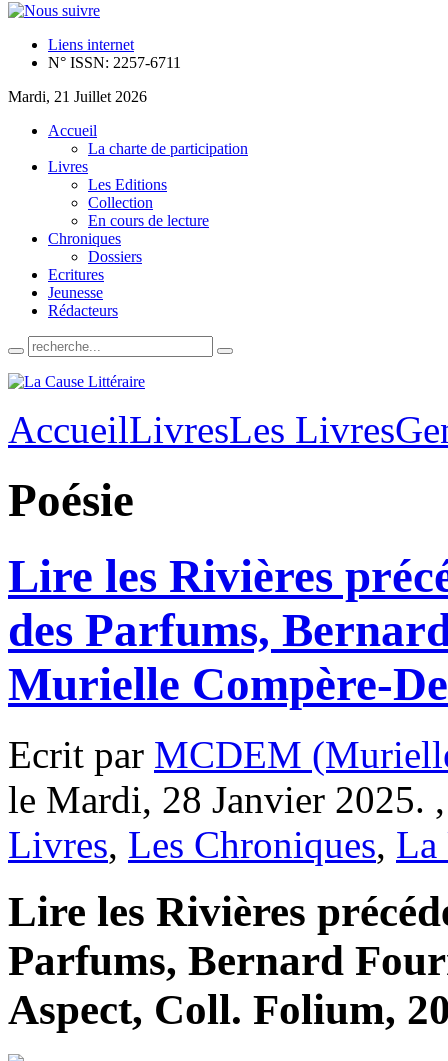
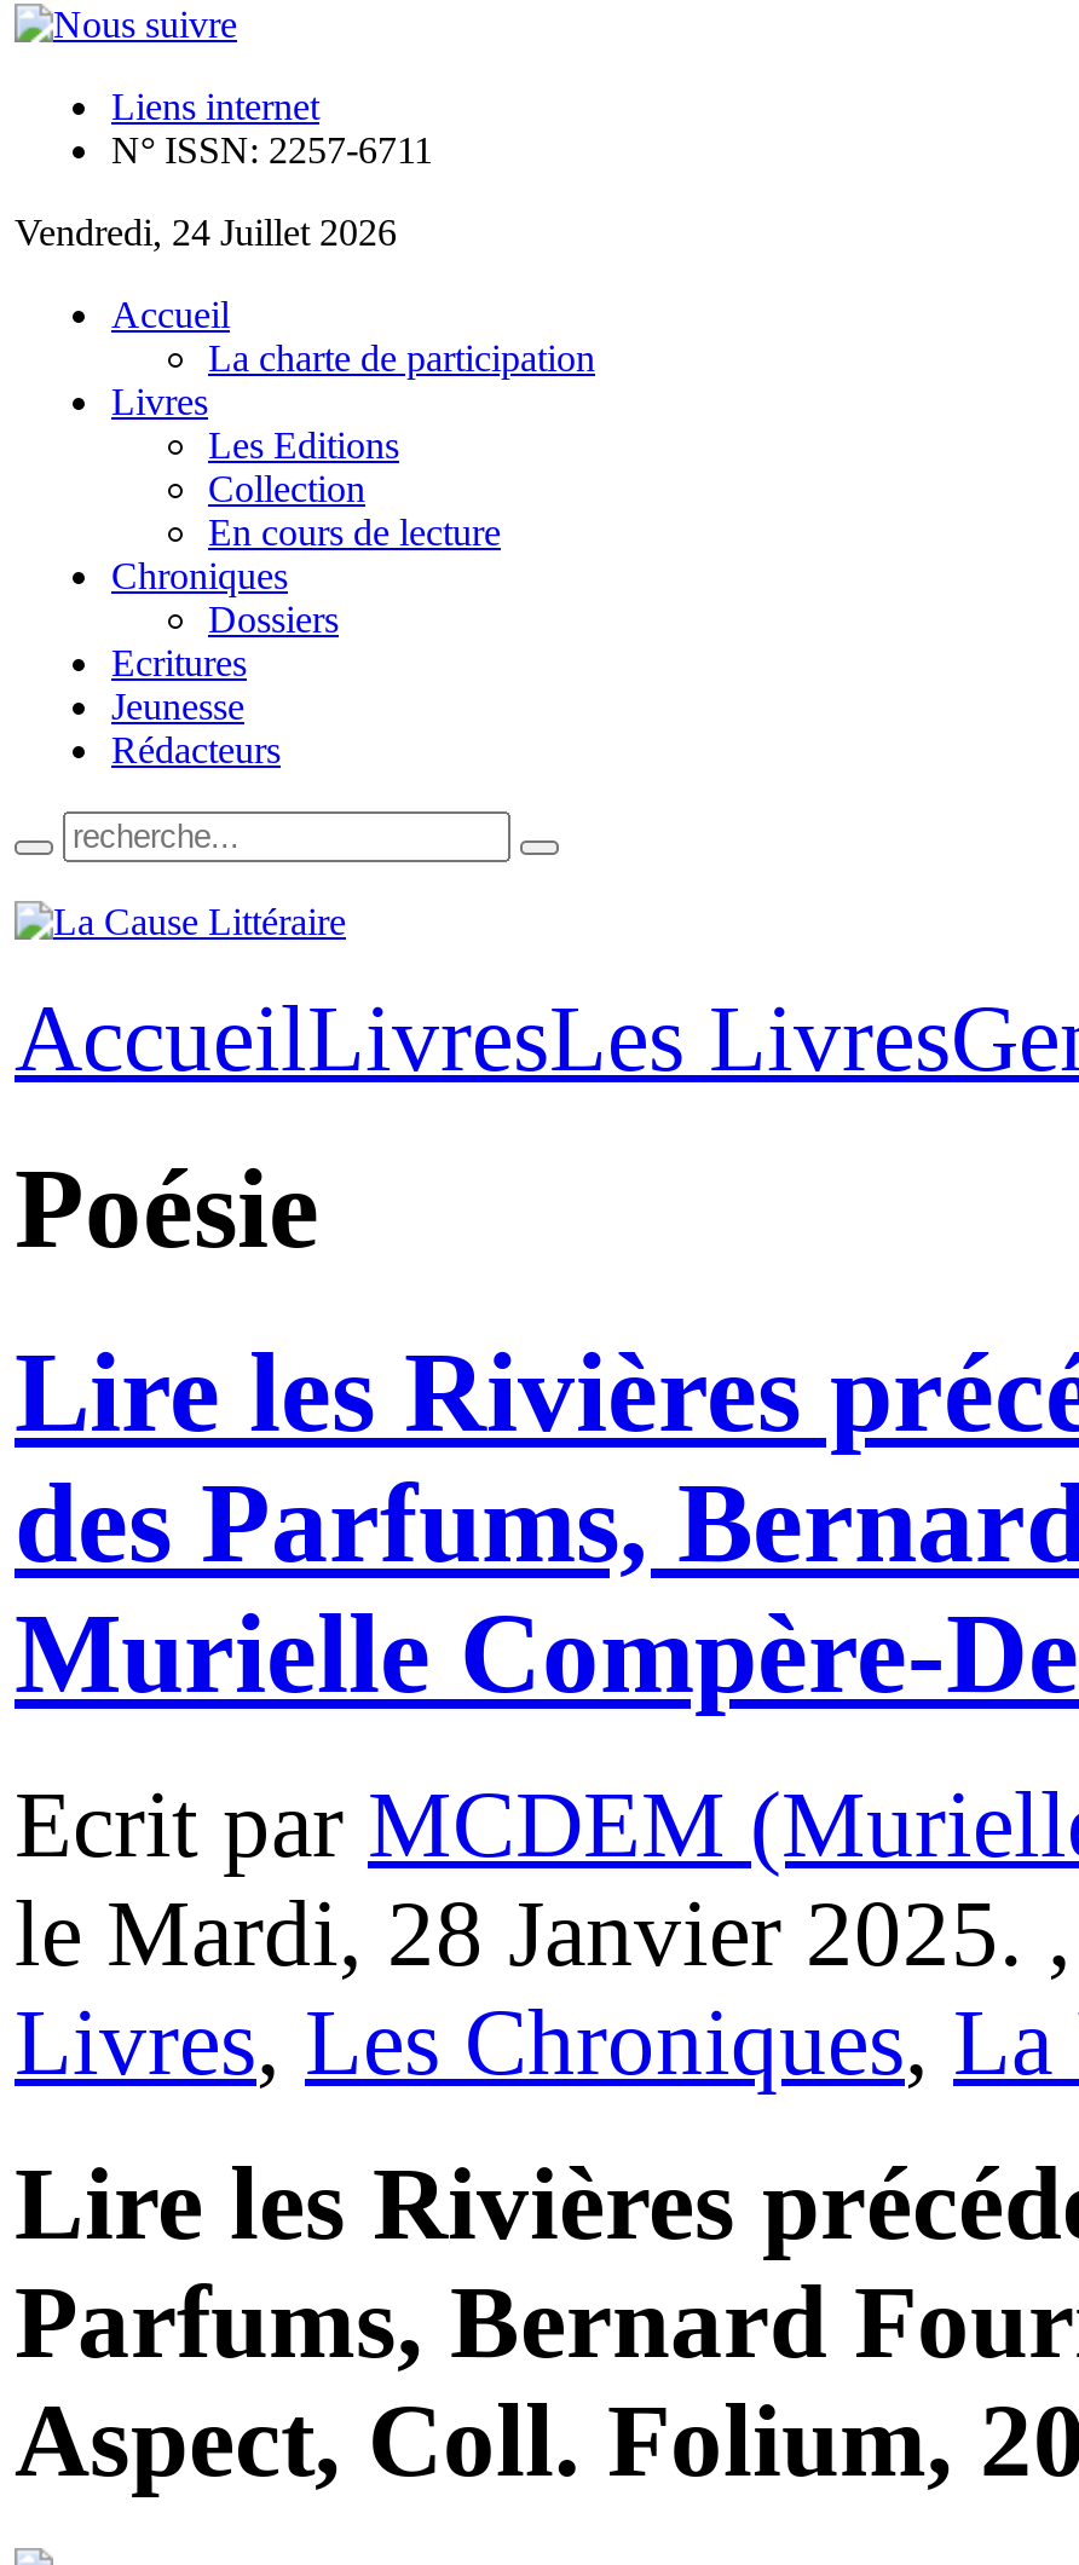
[8,88,147,105] Mardi, 21 Juillet 2026 -> [15,212,397,253] Vendredi, 24 Juillet 2026

